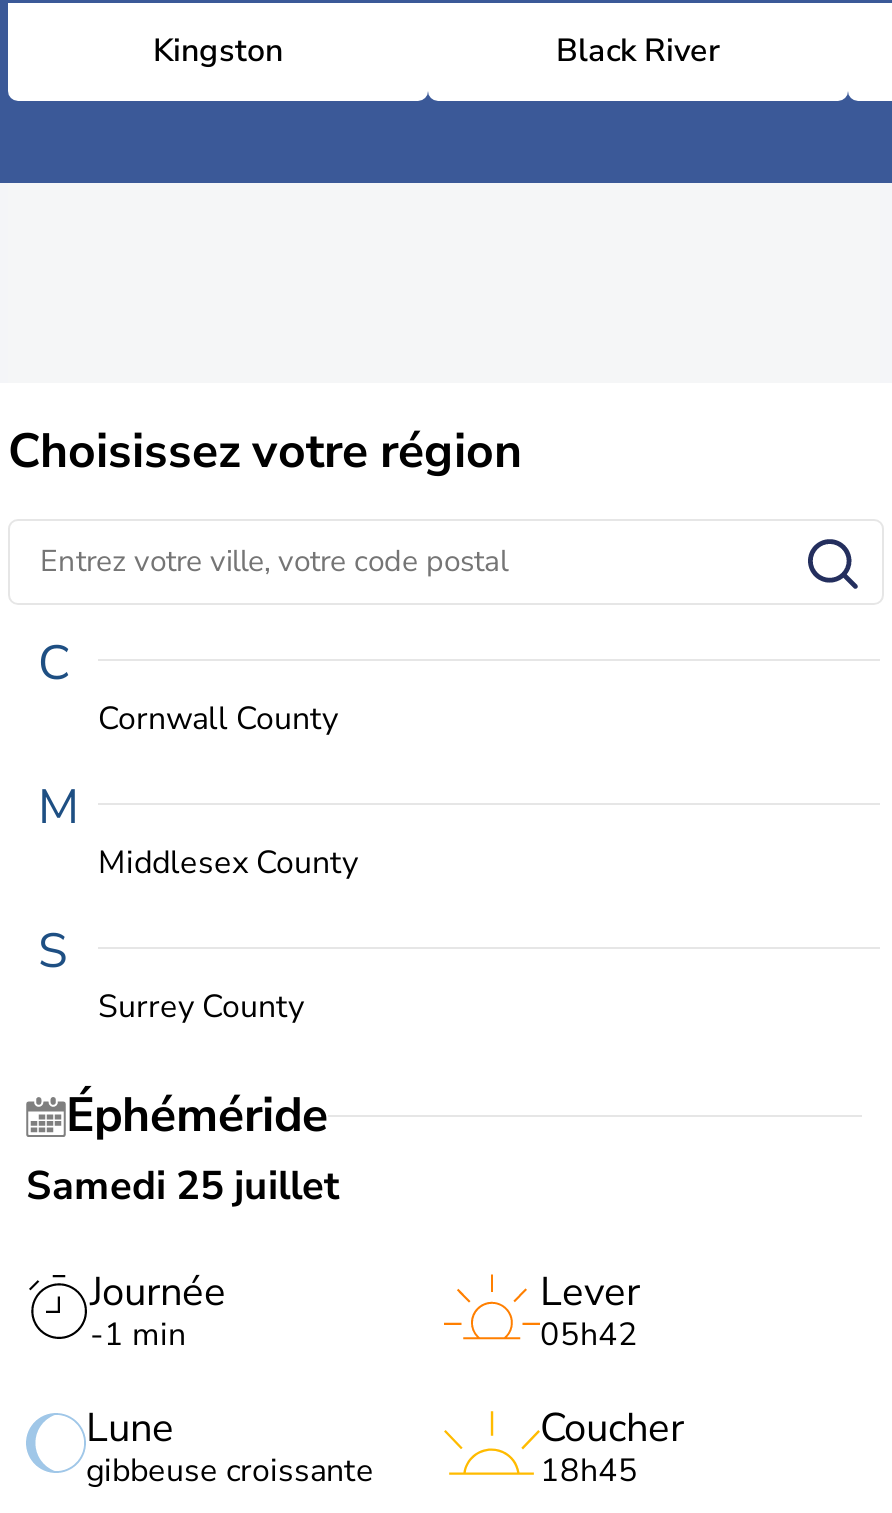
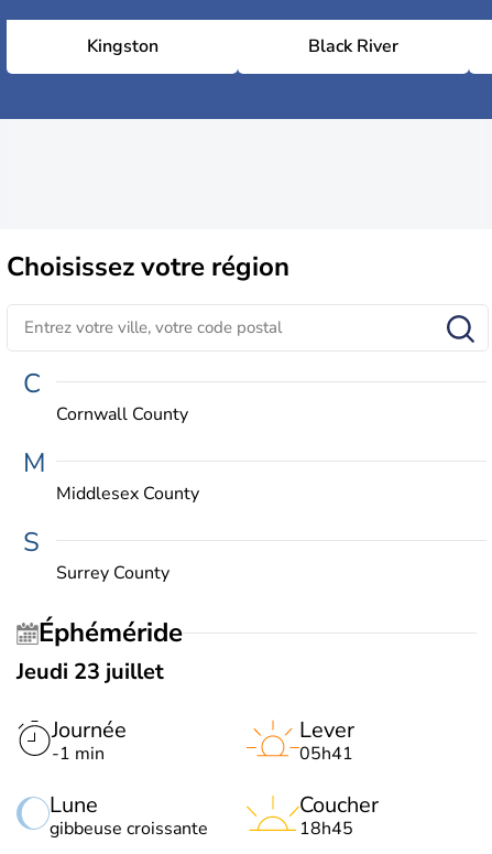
[26,1159,340,1213] Samedi 25 juillet -> [17,657,164,686] Jeudi 23 juillet
[540,1313,638,1357] 05h42 -> [299,741,353,766] 05h41

